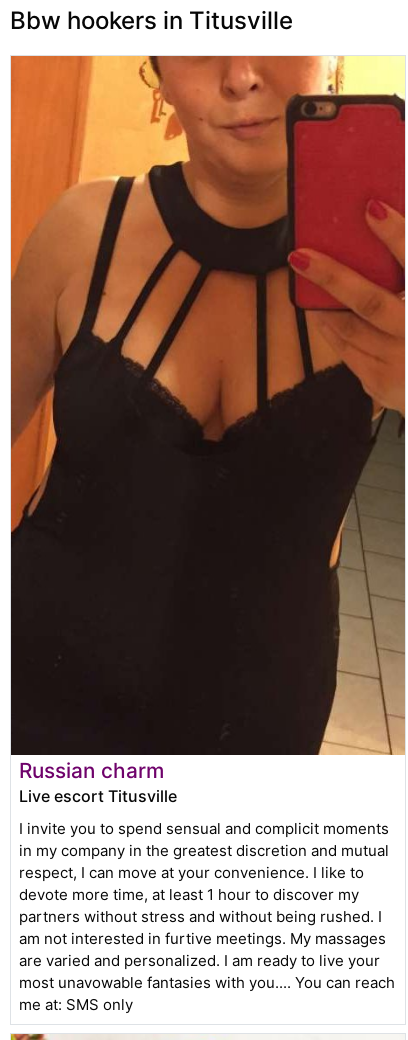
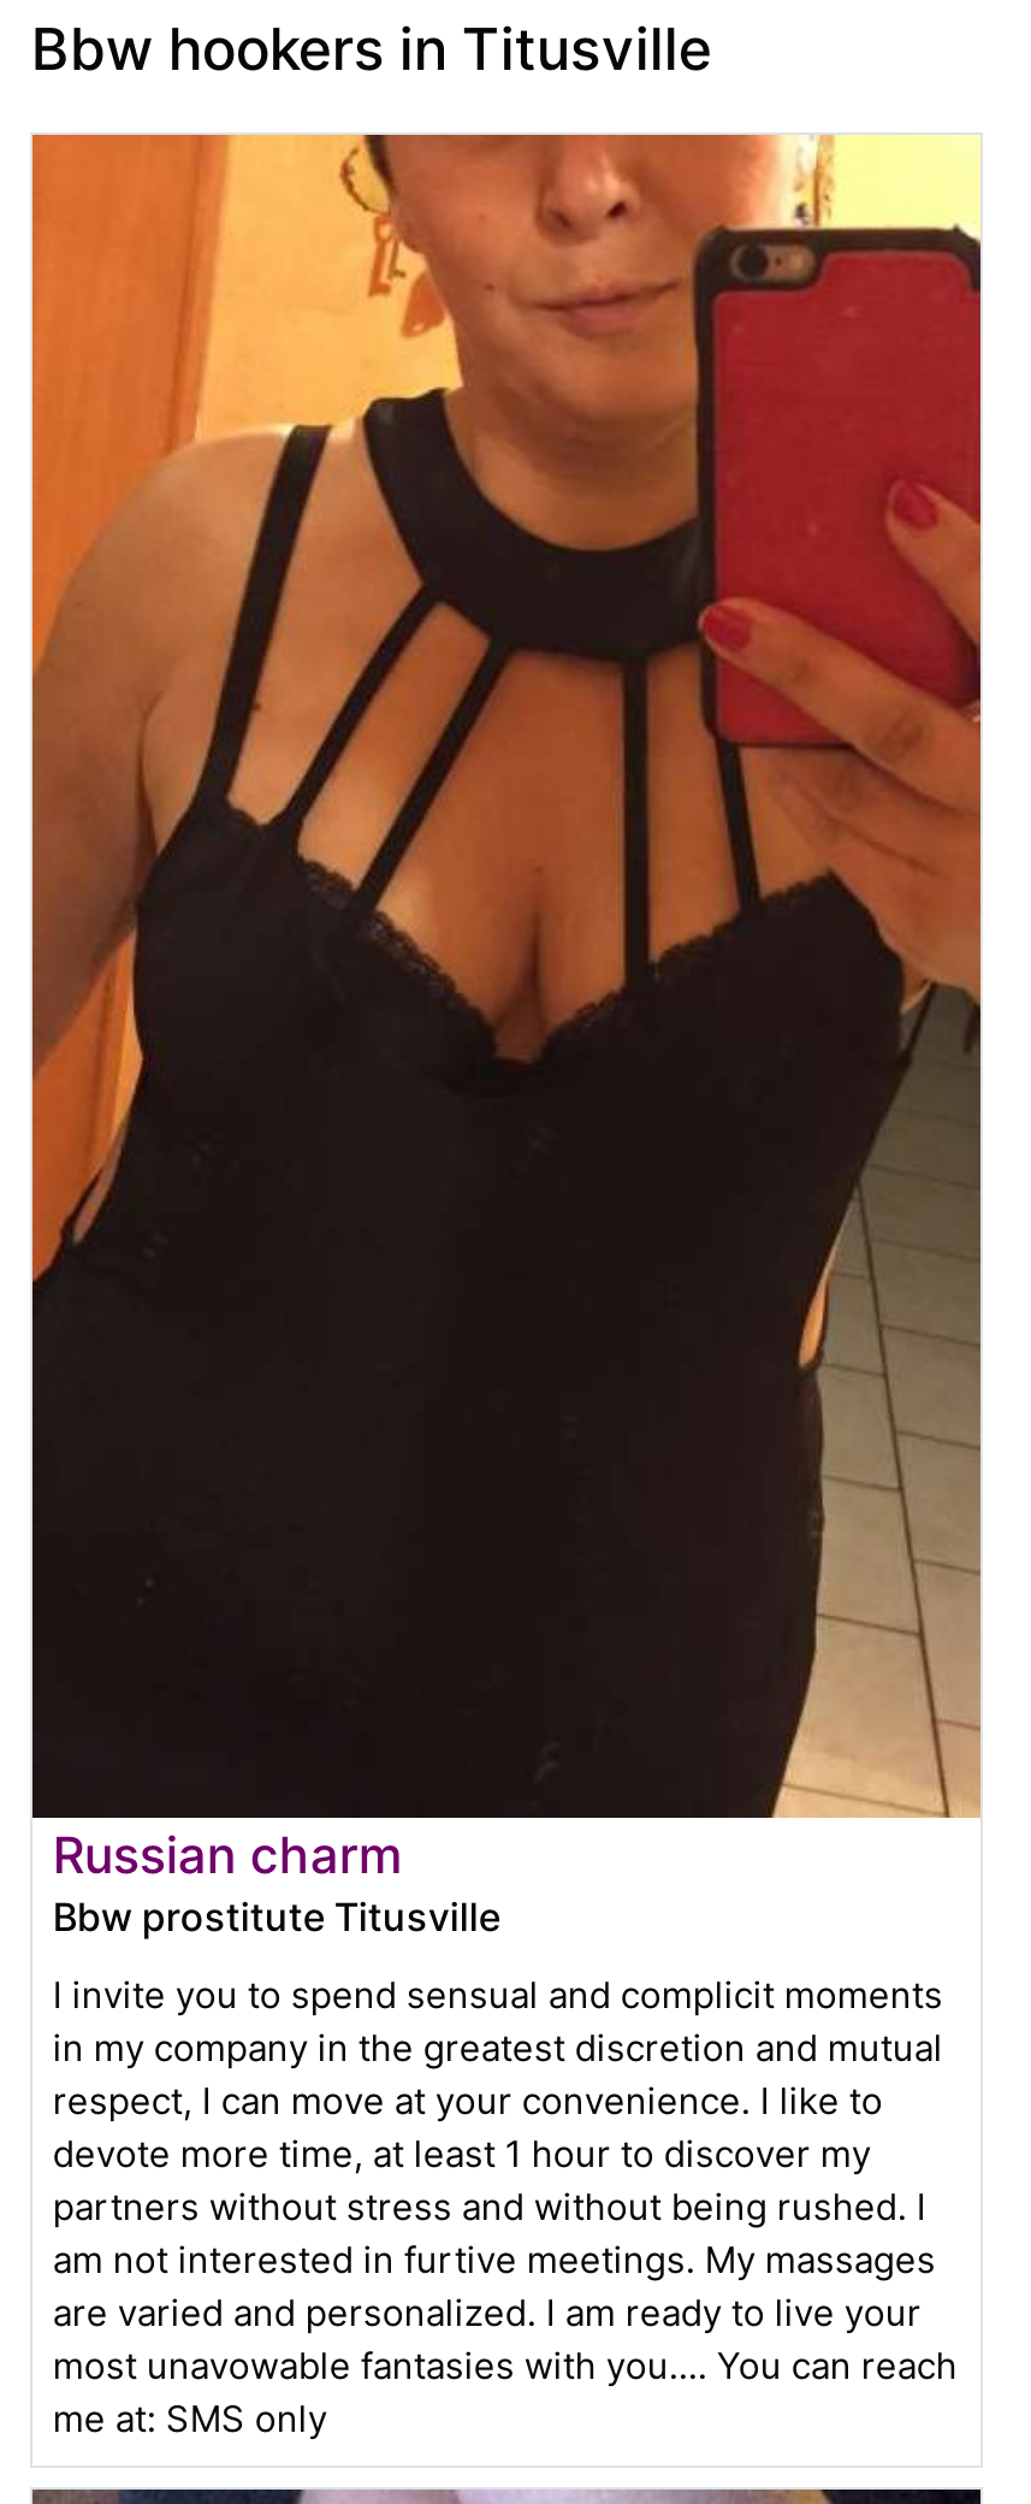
[19,786,177,806] Live escort Titusville -> [53,1892,500,1941] Bbw prostitute Titusville

